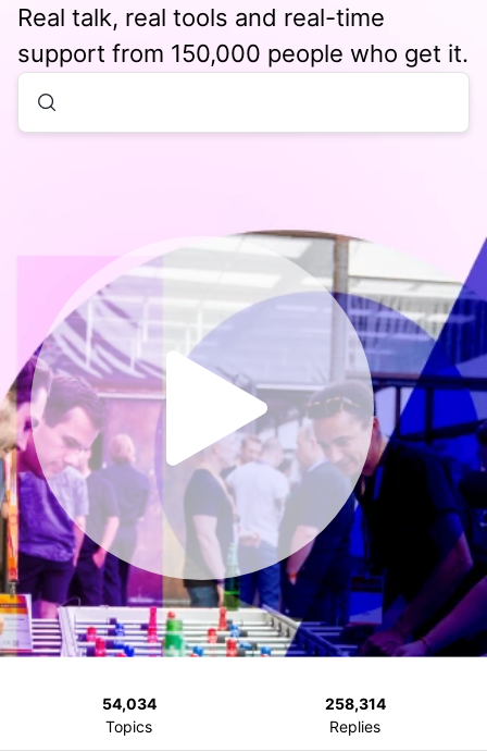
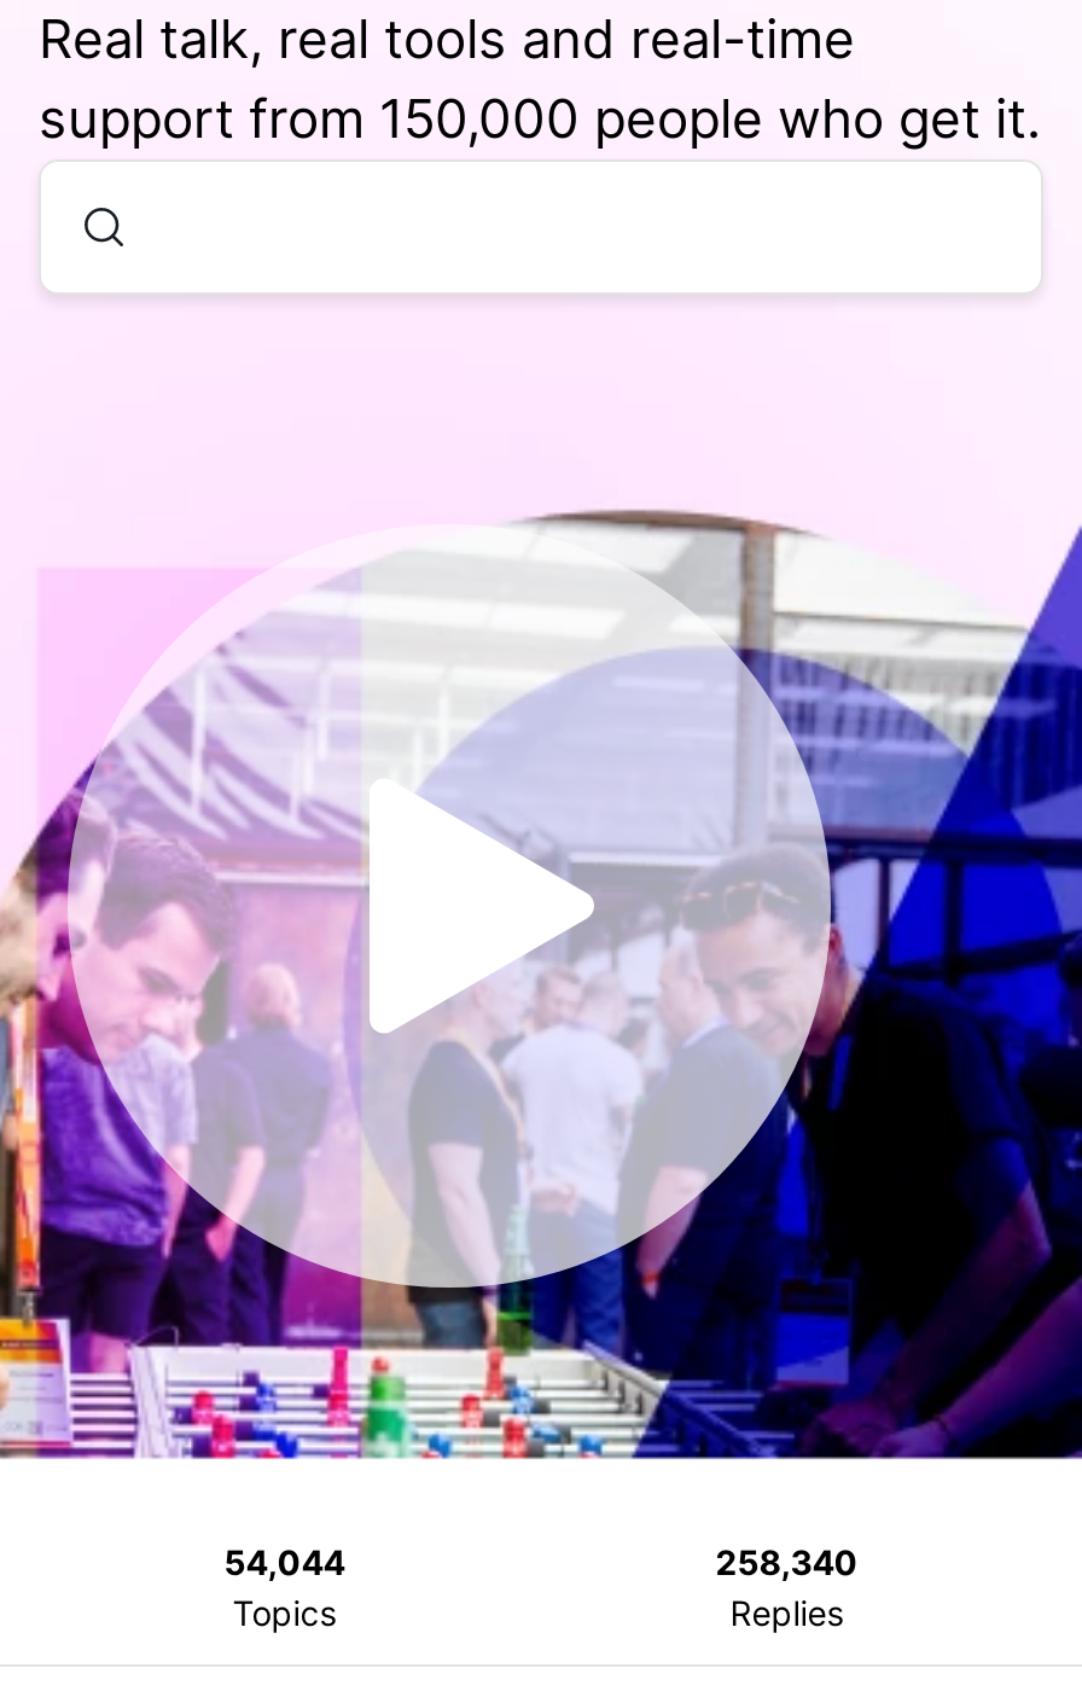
[102,695,156,713] 54,034 -> [224,1542,345,1583] 54,044
[324,695,385,713] 258,314 -> [715,1542,858,1583] 258,340

